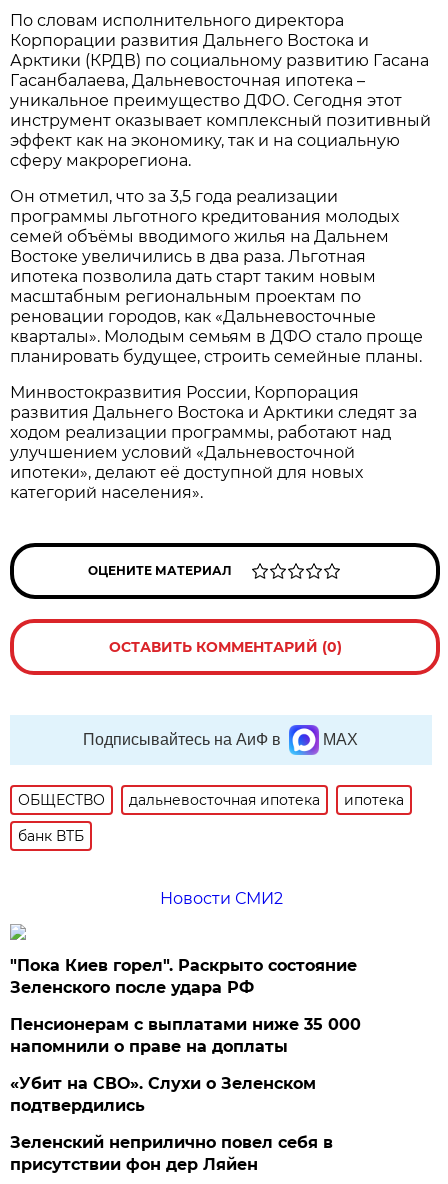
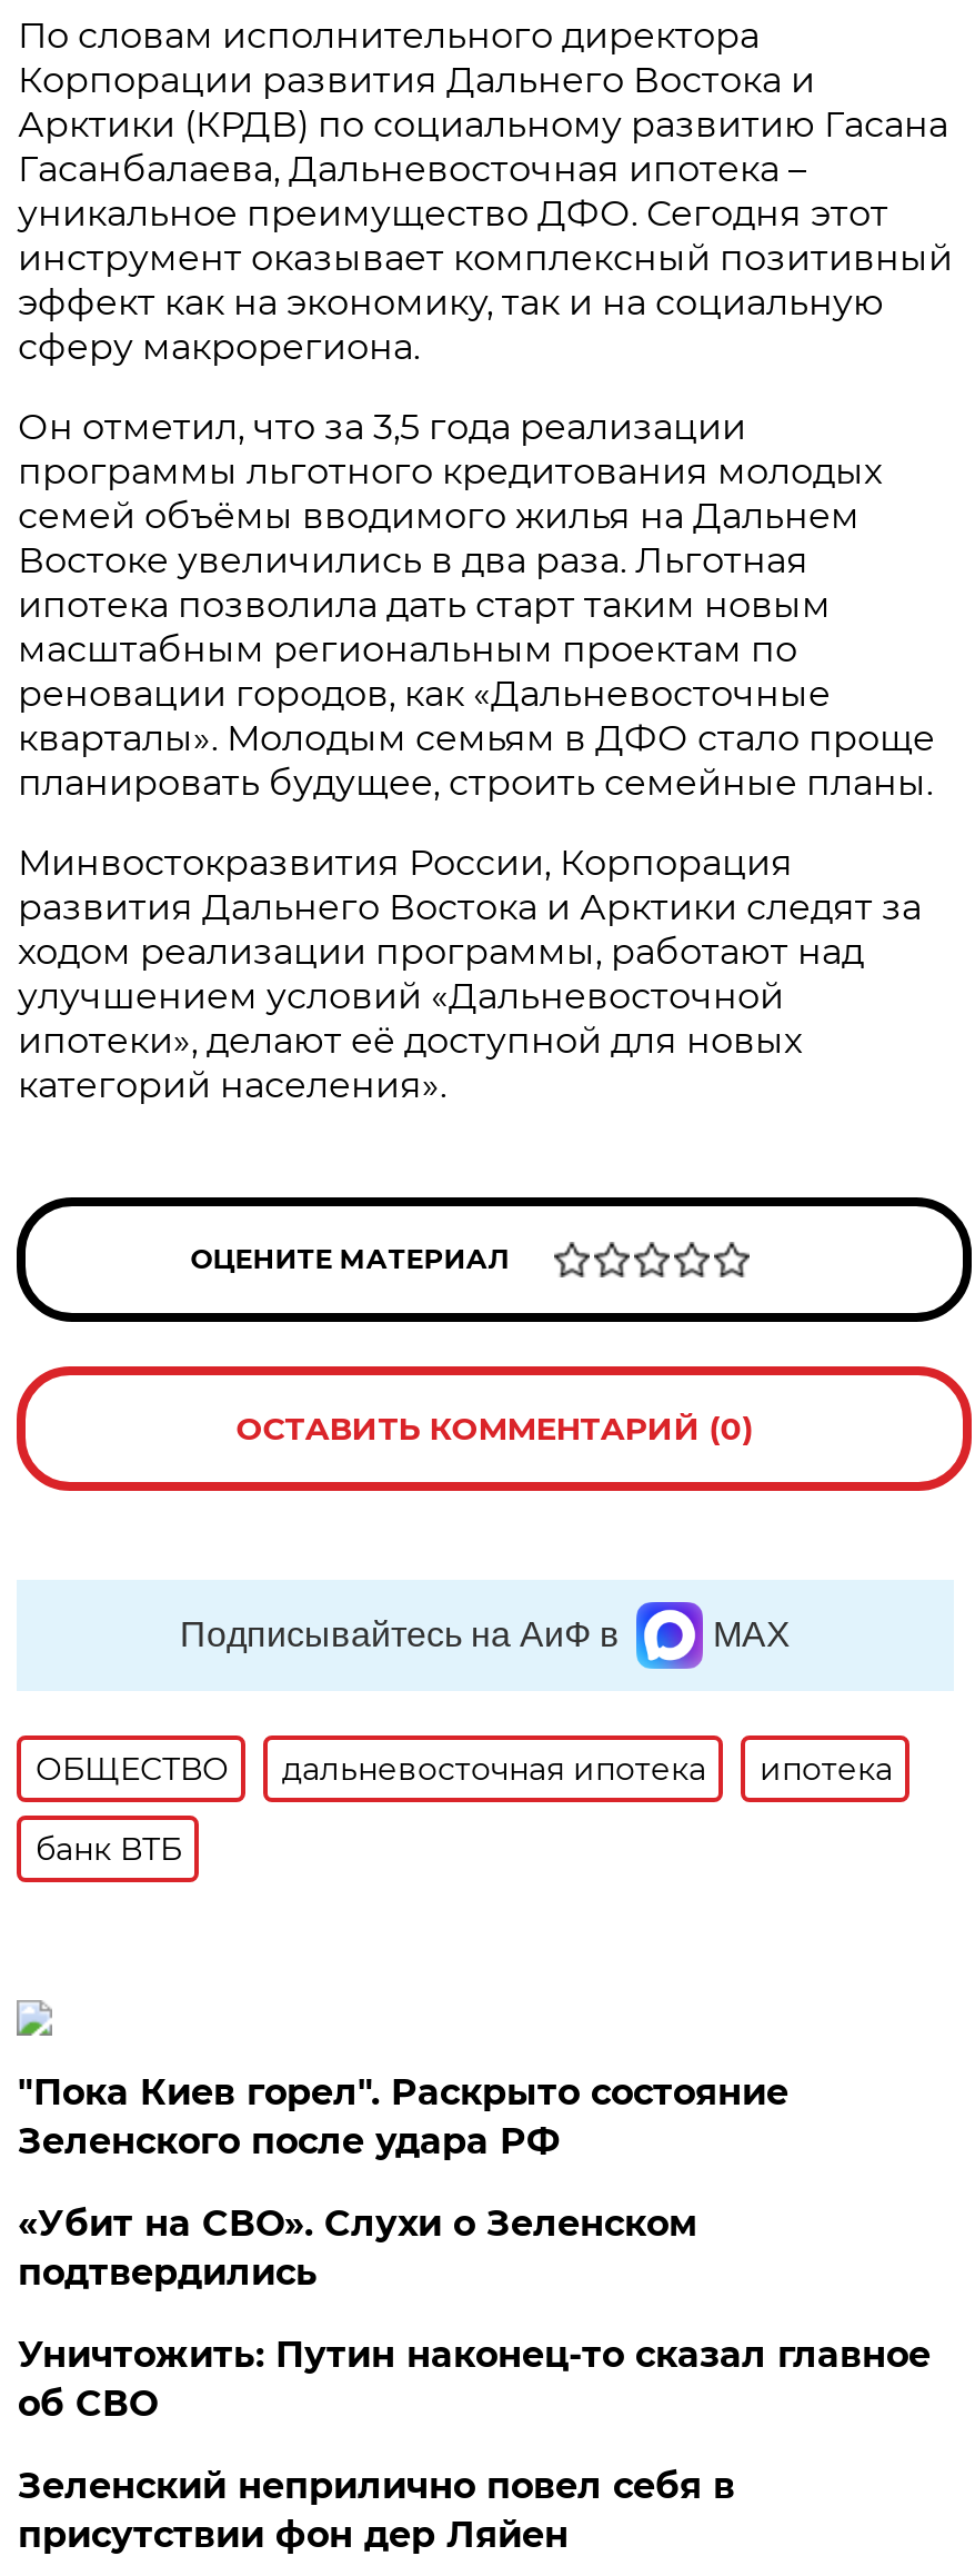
[160,889,283,908] Новости СМИ2 -> none
[10,1015,361,1056] Пенсионерам с выплатами ниже 35 000 | напомнили о праве на доплаты -> none
moved [10,1074,316,1115] -> [18,2202,697,2293]: «Убит на СВО». Слухи о Зеленском | подтвердились
none -> [18,2333,930,2424] Уничтожить: Путин наконец-то сказал главное | об СВО

